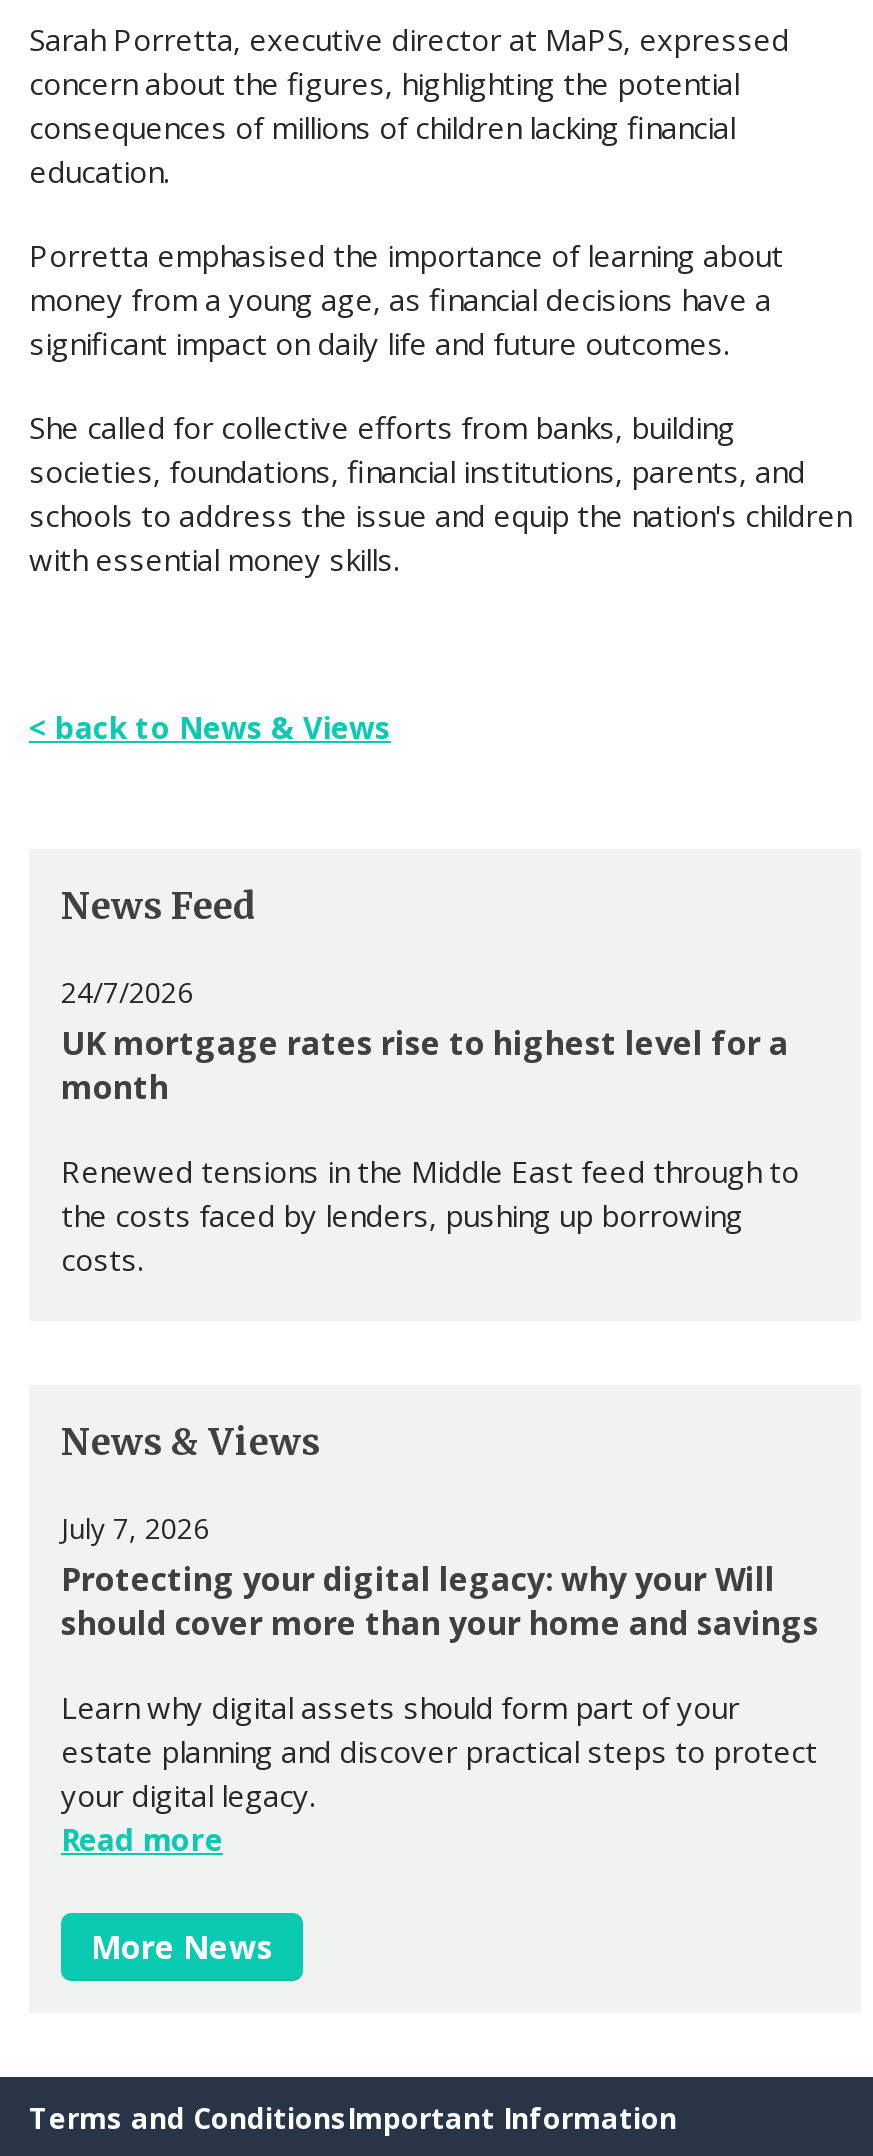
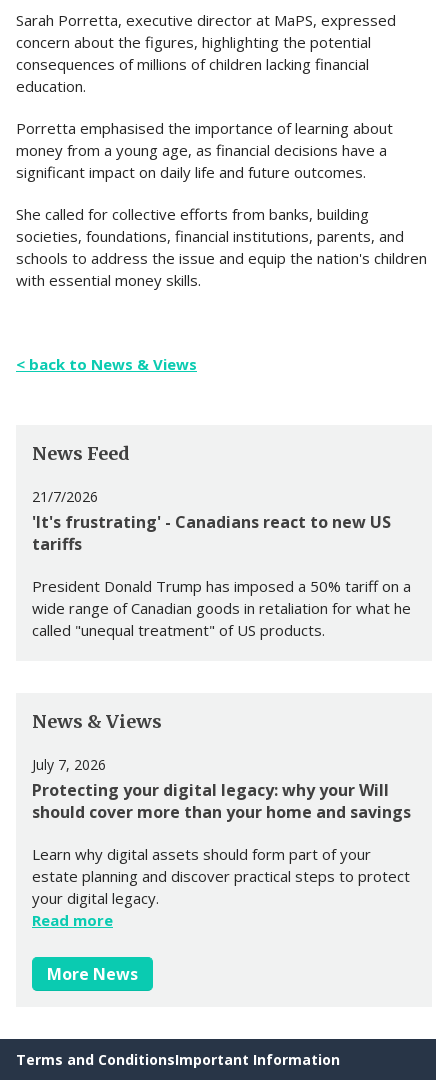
[61,974,789,1110] 24/7/2026 | UK mortgage rates rise to highest level for a | month -> [32,487,391,555] 21/7/2026 | 'It's frustrating' - Canadians react to new US | tariffs
[61,1152,799,1280] Renewed tensions in the Middle East feed through to | the costs faced by lenders, pushing up borrowing | costs. -> [32,576,411,640] President Donald Trump has imposed a 50% tariff on a | wide range of Canadian goods in retaliation for what he | called "unequal treatment" of US products.

